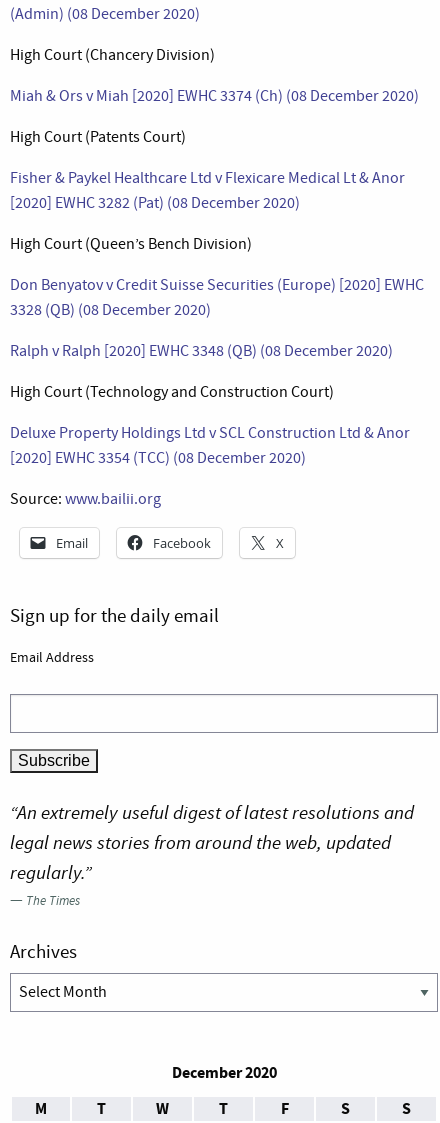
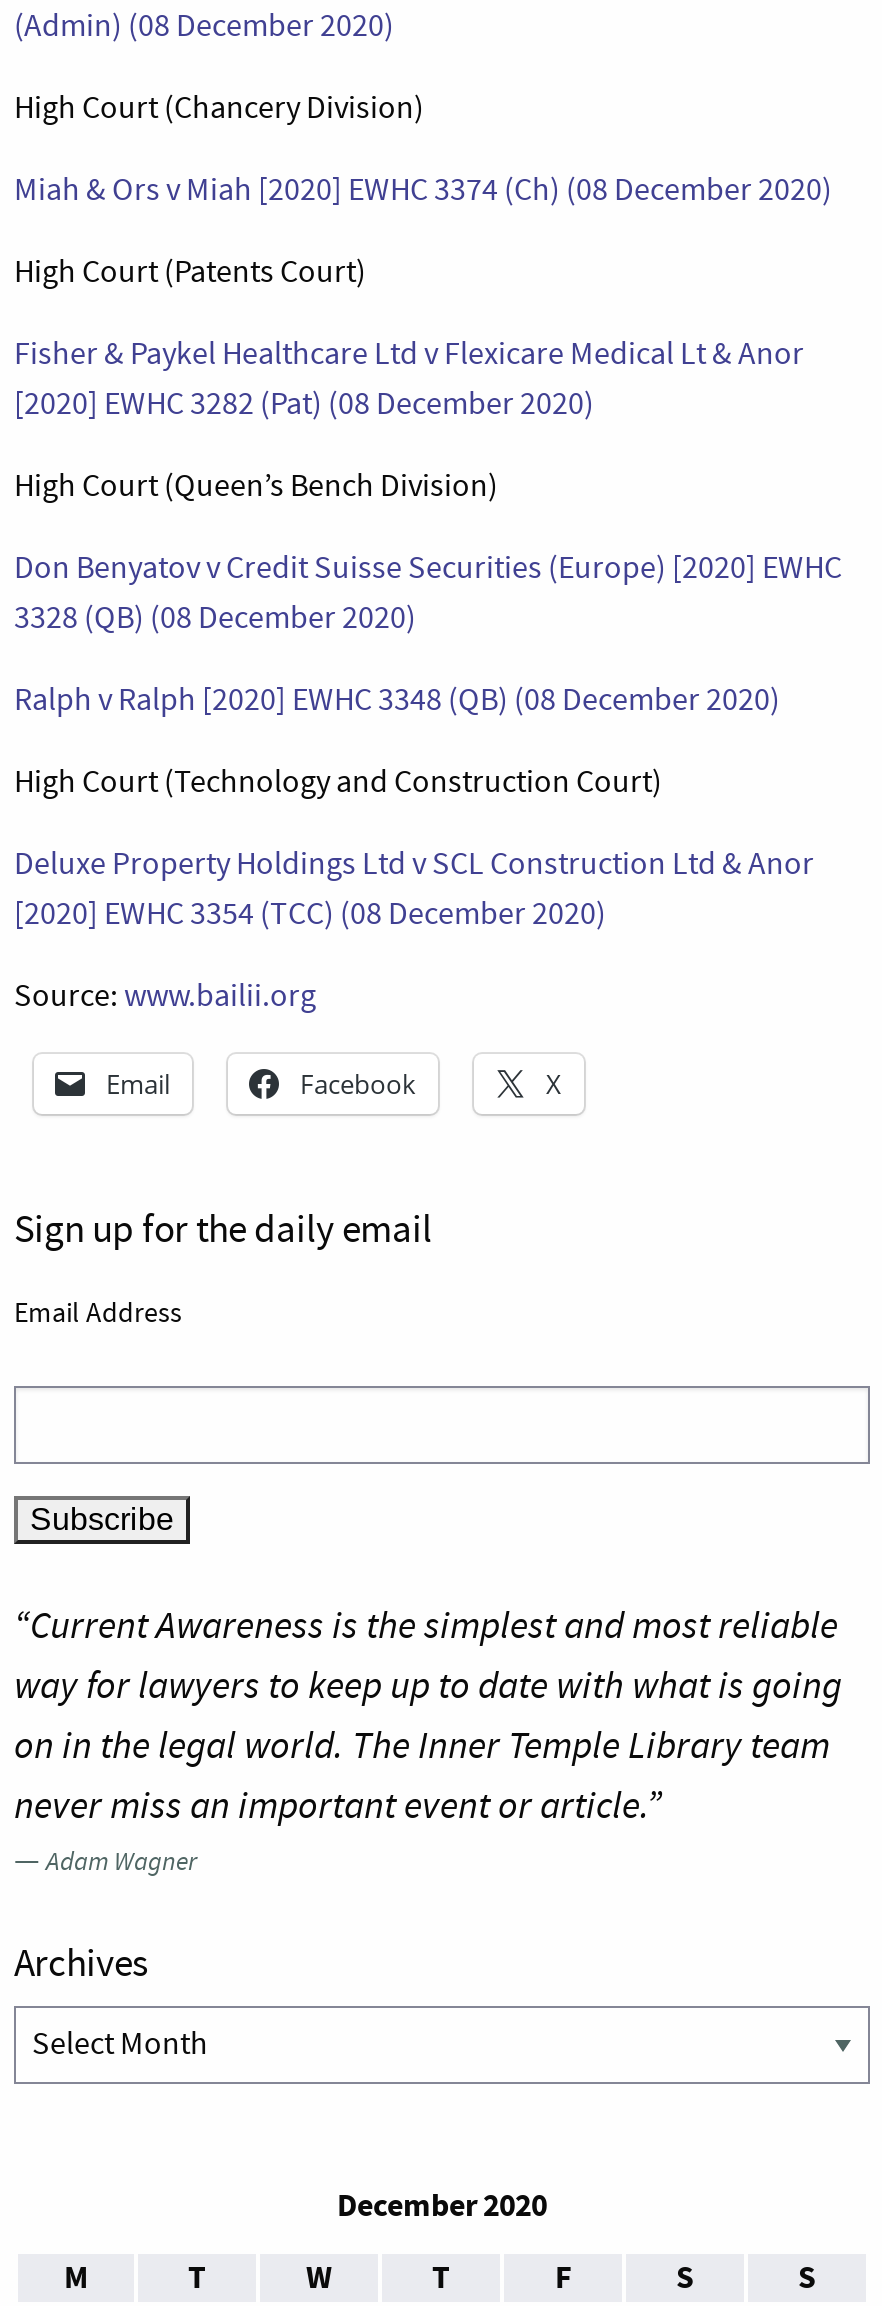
[10,800,414,910] “An extremely useful digest of latest resolutions and | legal news stories from around the web, updated | regularly.” | — The Times -> [14,1600,842,1880] “Current Awareness is the simplest and most reliable | way for lawyers to keep up to date with what is going | on in the legal world. The Inner Temple Library team | never miss an important event or article.” | — Adam Wagner

